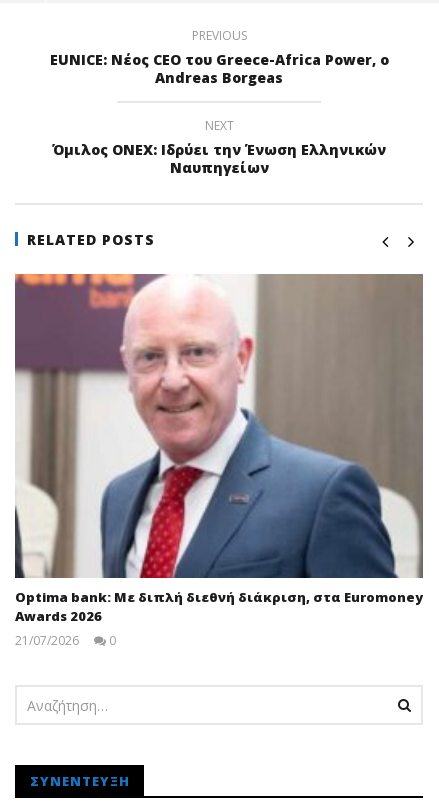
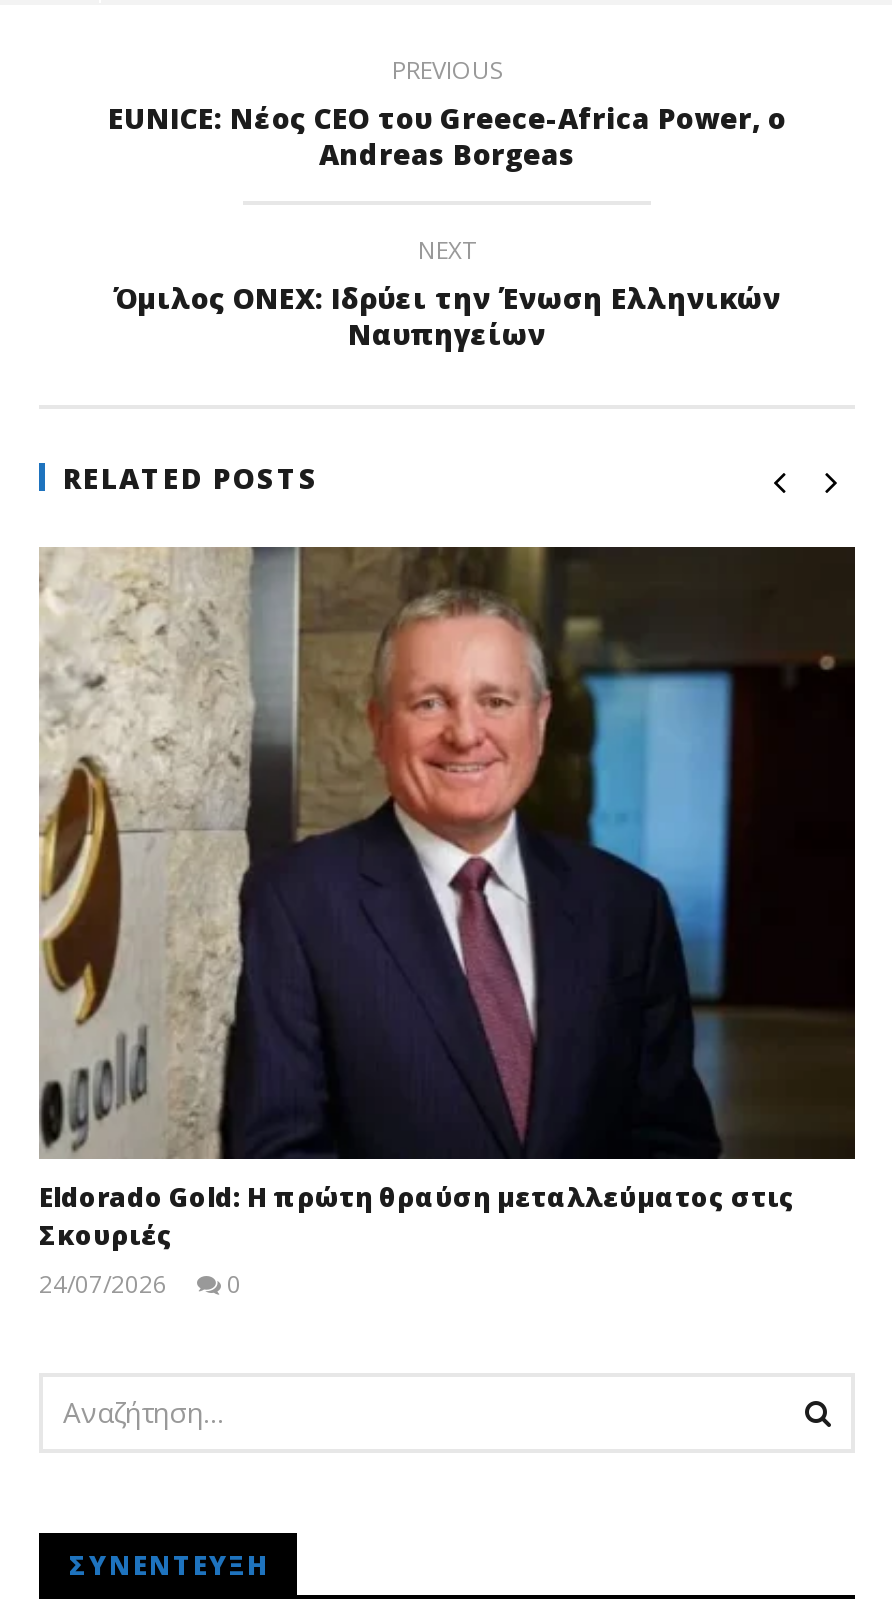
[15,273,424,649] [image] | Optima bank: Με διπλή διεθνή διάκριση, στα Euromoney | Awards 2026 | 21/07/2026 -> [39,545,857,1300] [image] | Eldorado Gold: Η πρώτη θραύση μεταλλεύματος στις | Σκουριές | 24/07/2026

